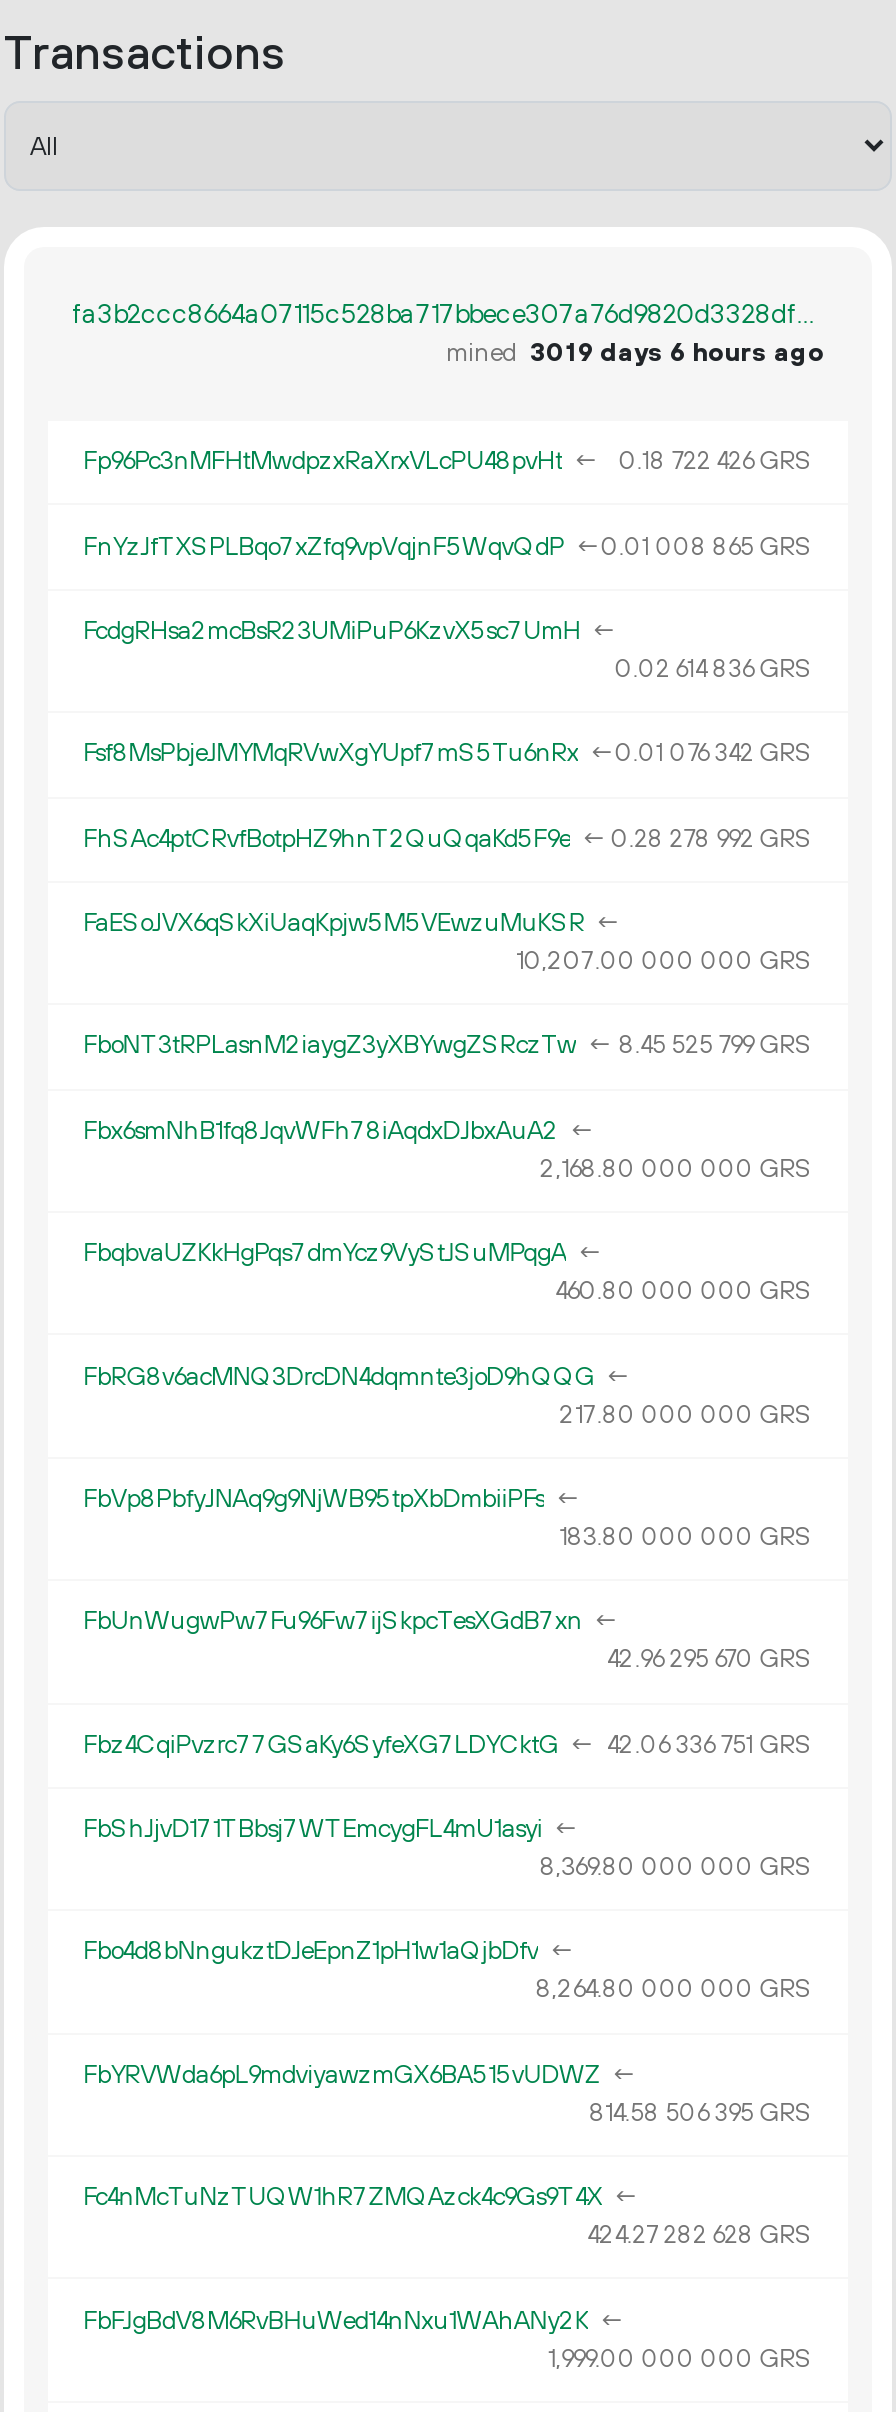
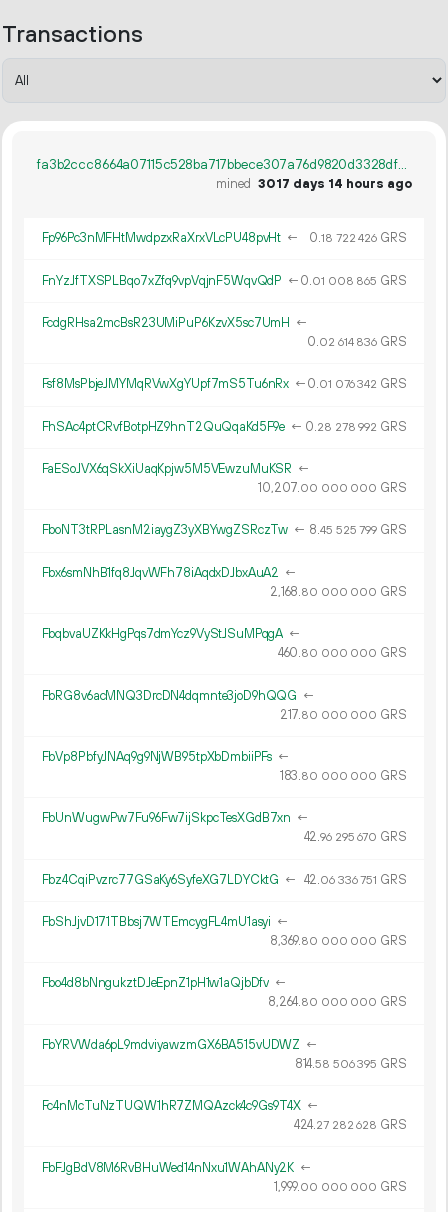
[446,337,824,369] mined 3019 days 6 hours ago -> [216,176,412,192] mined 3017 days 14 hours ago

